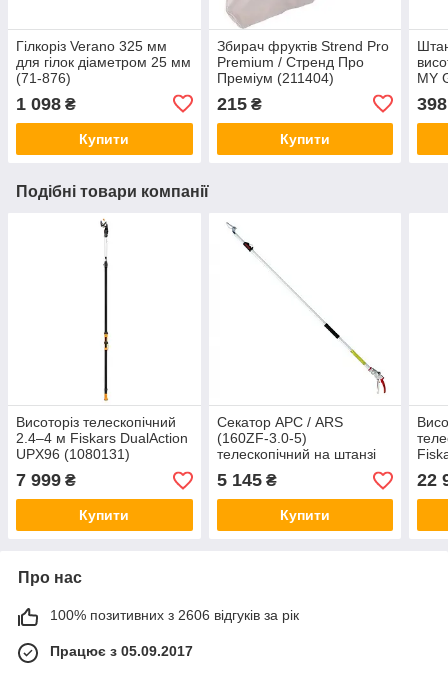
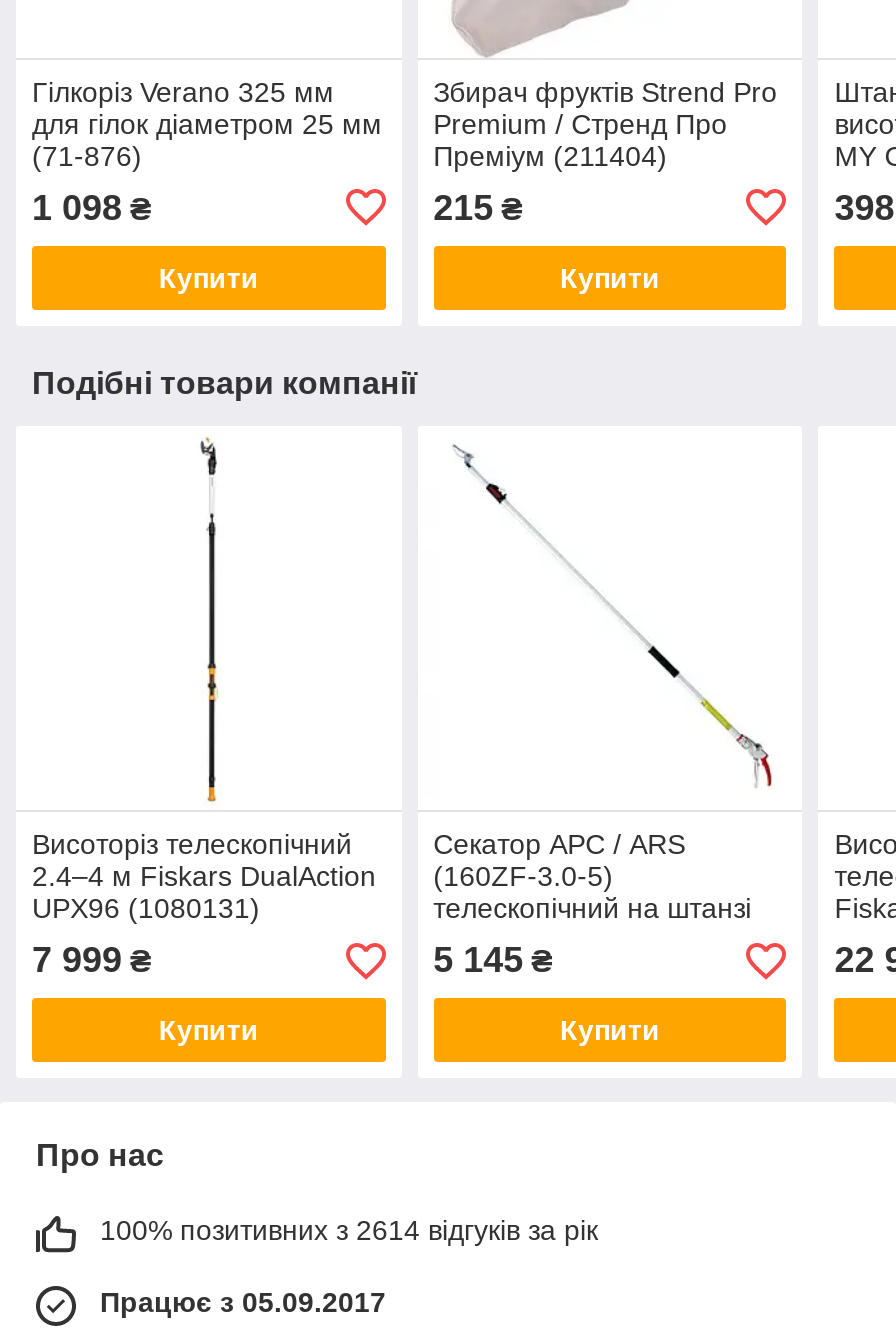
[50,607,299,623] 100% позитивних з 2606 відгуків за рік -> [100,1215,598,1247] 100% позитивних з 2614 відгуків за рік

